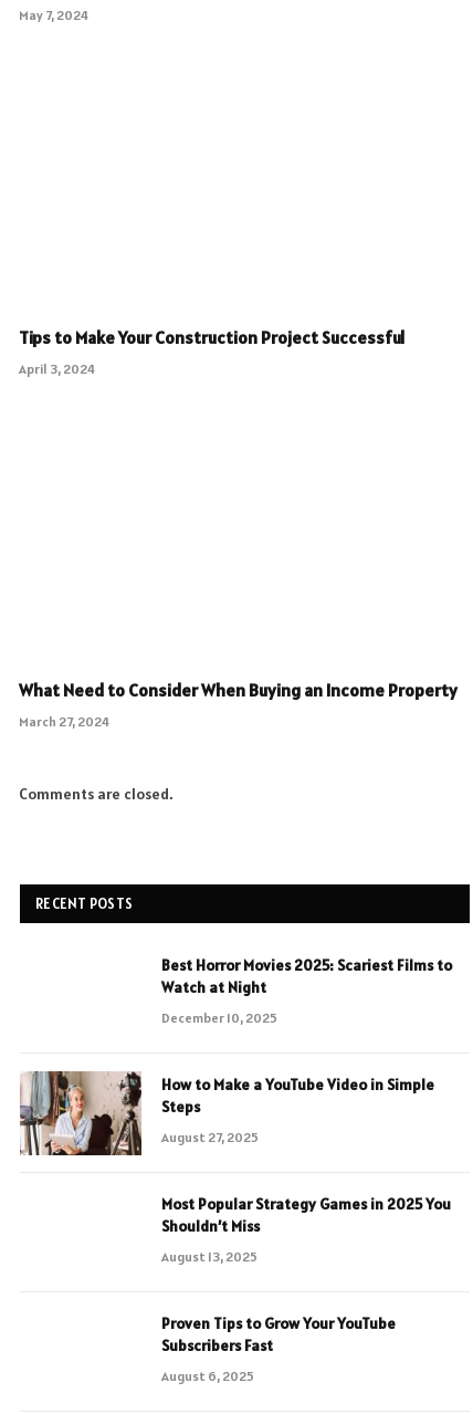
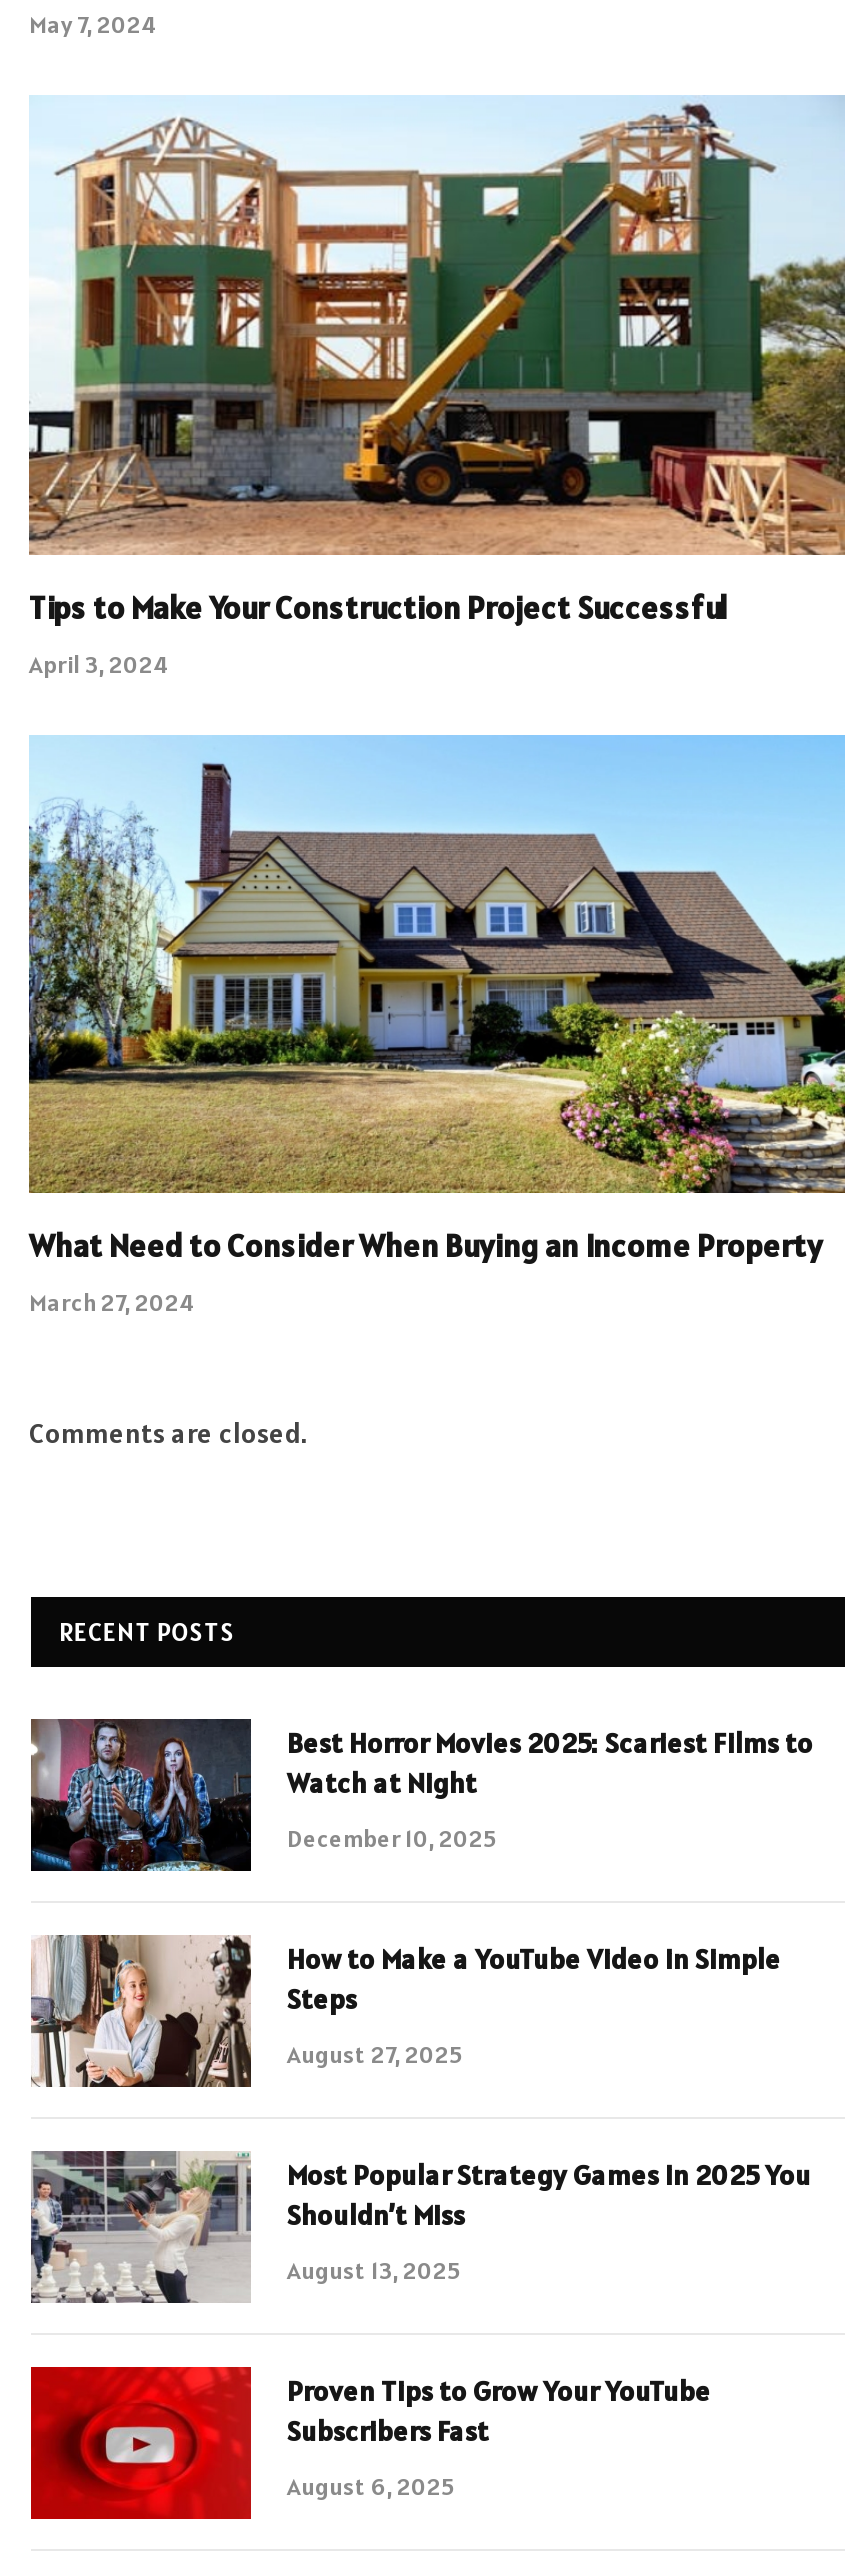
none -> [27,95,847,557] [image]
none -> [27,733,847,1195] [image]
none -> [29,1717,253,1873] [image]
none -> [29,2149,253,2305] [image]
none -> [29,2365,253,2521] [image]

